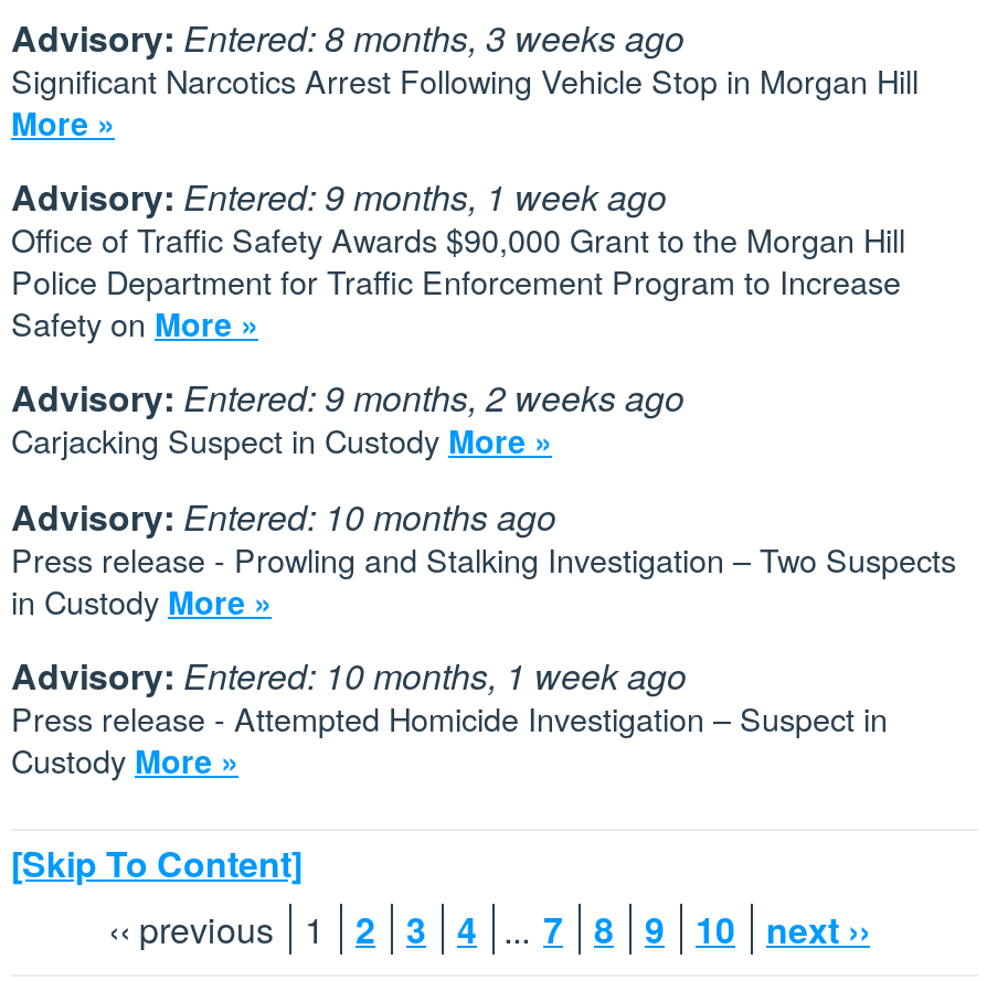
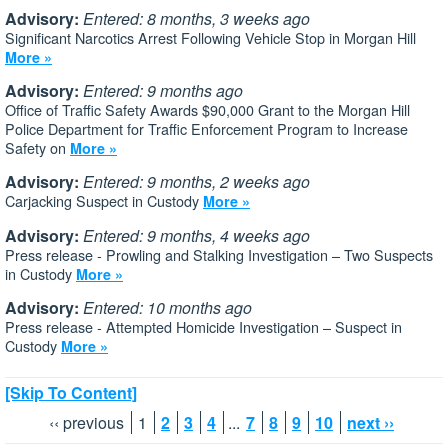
[11,171,667,222] Advisory: Entered: 9 months, 1 week ago -> [5,79,243,102] Advisory: Entered: 9 months ago
none -> [5,224,310,247] Advisory: Entered: 9 months, 4 weeks ago
moved [11,491,556,541] -> [5,296,252,319]: Advisory: Entered: 10 months ago
[11,650,687,701] Advisory: Entered: 10 months, 1 week ago -> none

